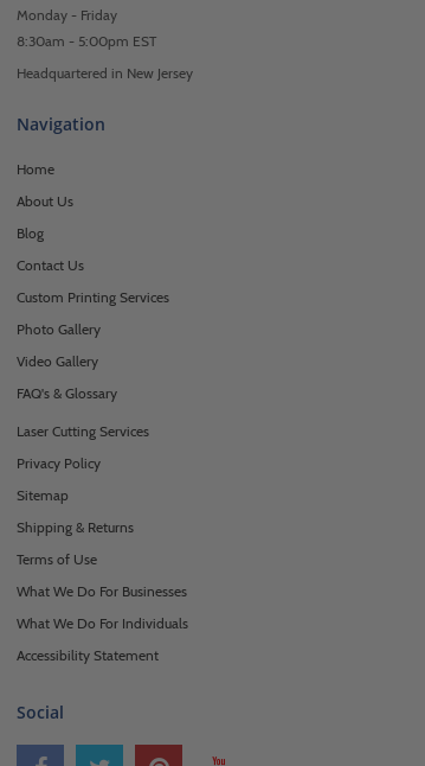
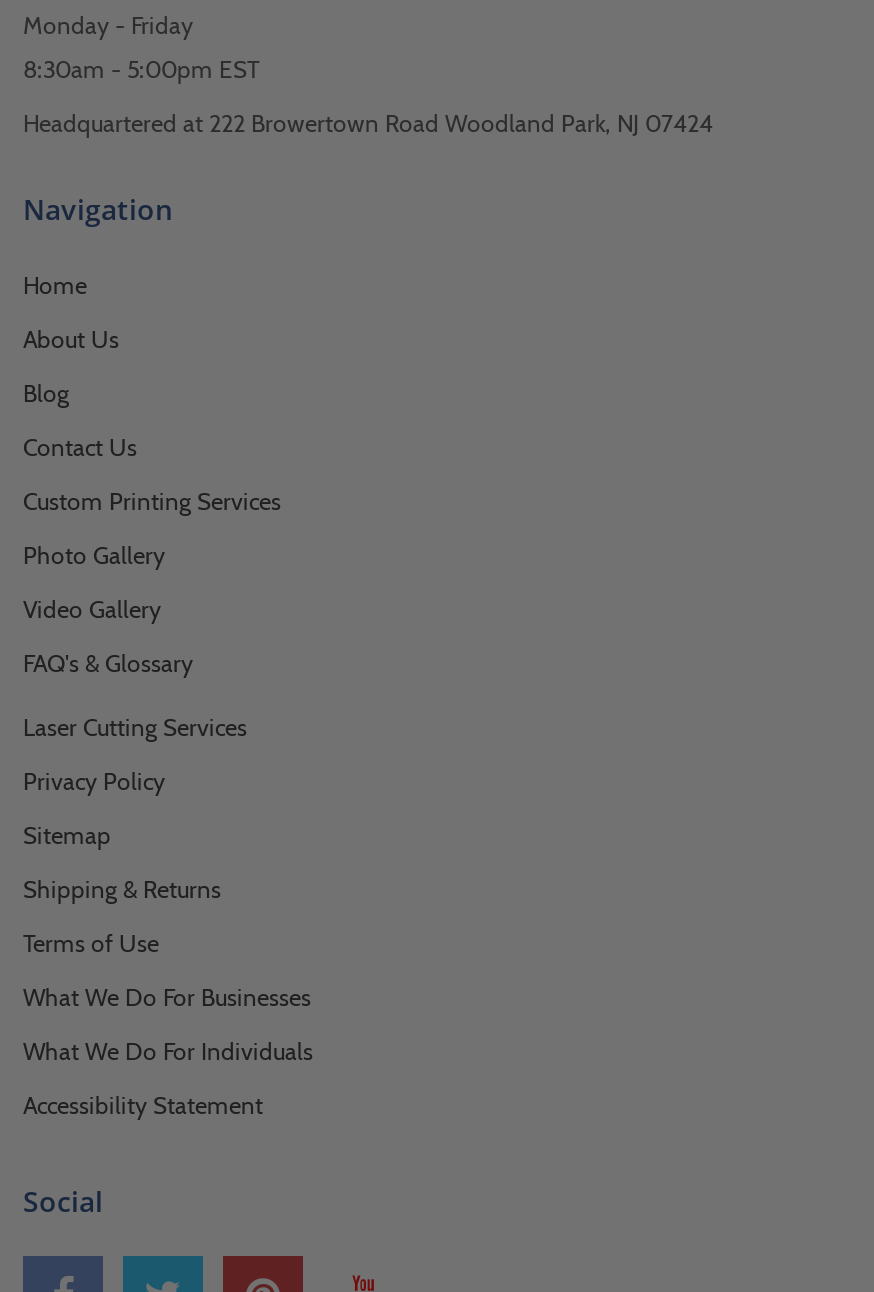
[17,64,193,82] Headquartered in New Jersey -> [23,108,713,138] Headquartered at 222 Browertown Road Woodland Park, NJ 07424

